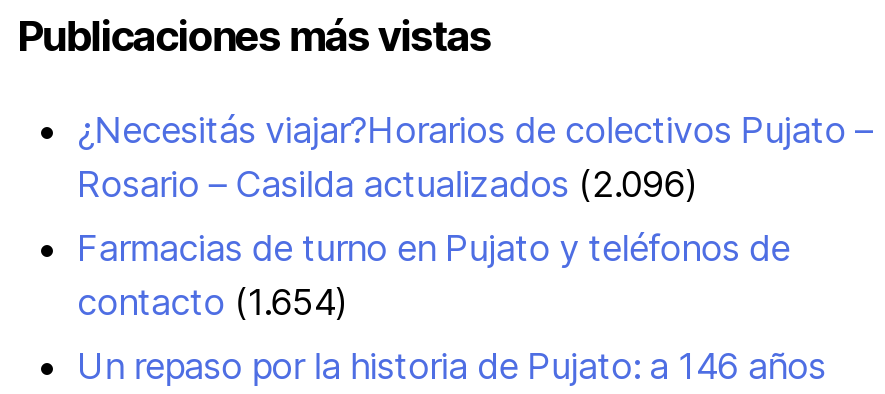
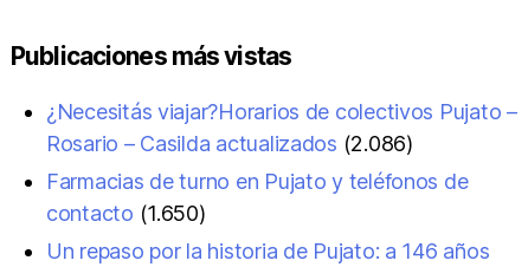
[77,163,697,205] Rosario – Casilda actualizados (2.096) -> [46,131,413,155] Rosario – Casilda actualizados (2.086)
[77,281,346,323] contacto (1.654) -> [46,200,206,225] contacto (1.650)

